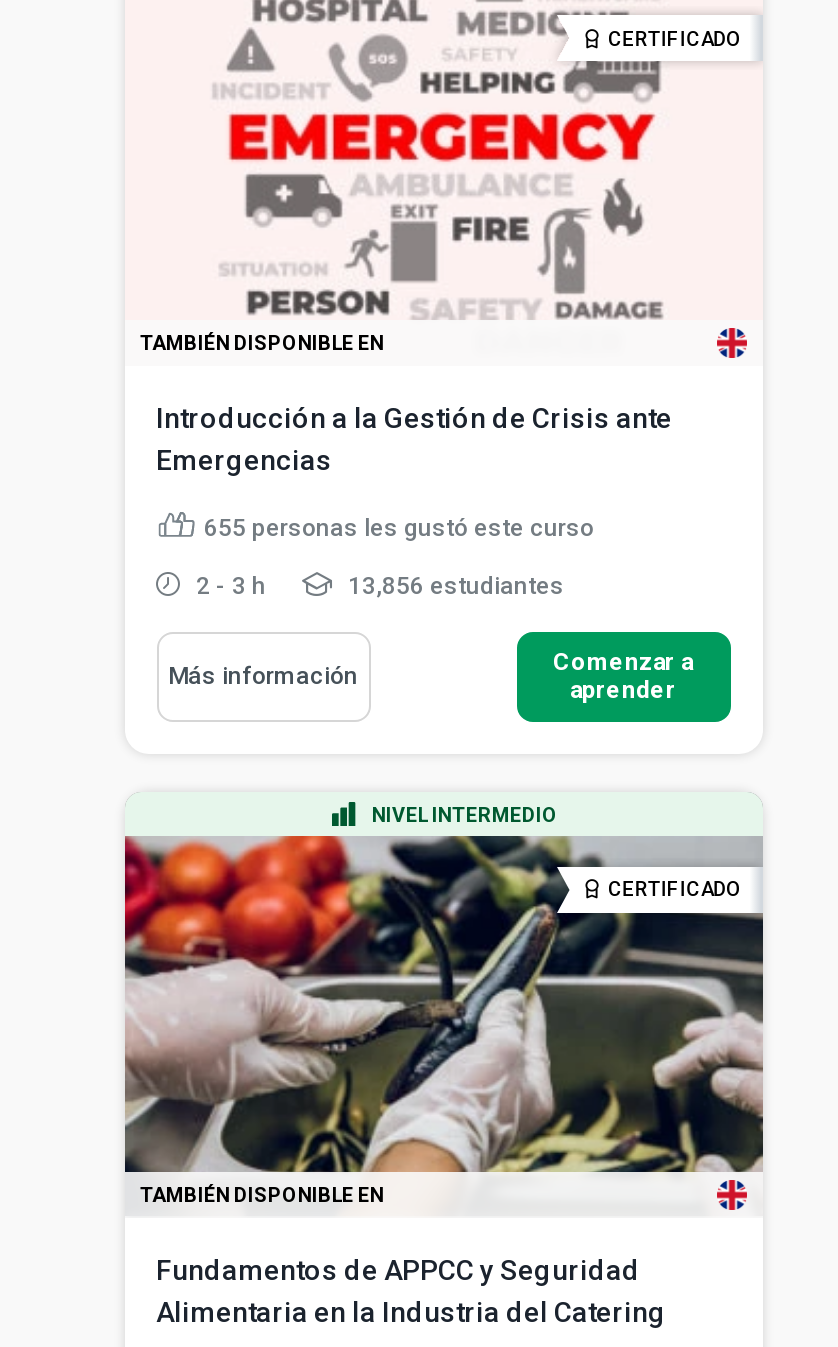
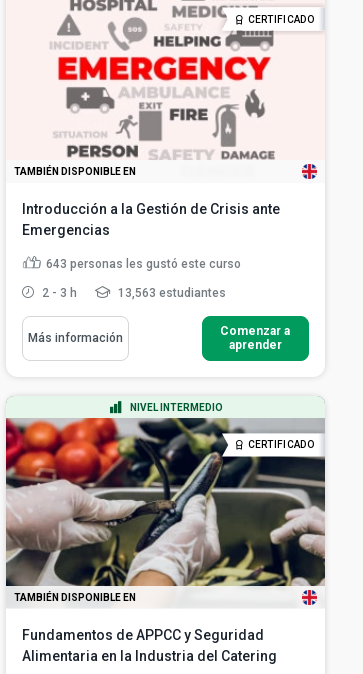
[204,514,594,542] 655 personas les gustó este curso -> [45,257,240,271] 643 personas les gustó este curso
[342,571,564,599] 13,856 estudiantes -> [114,285,225,299] 13,563 estudiantes

